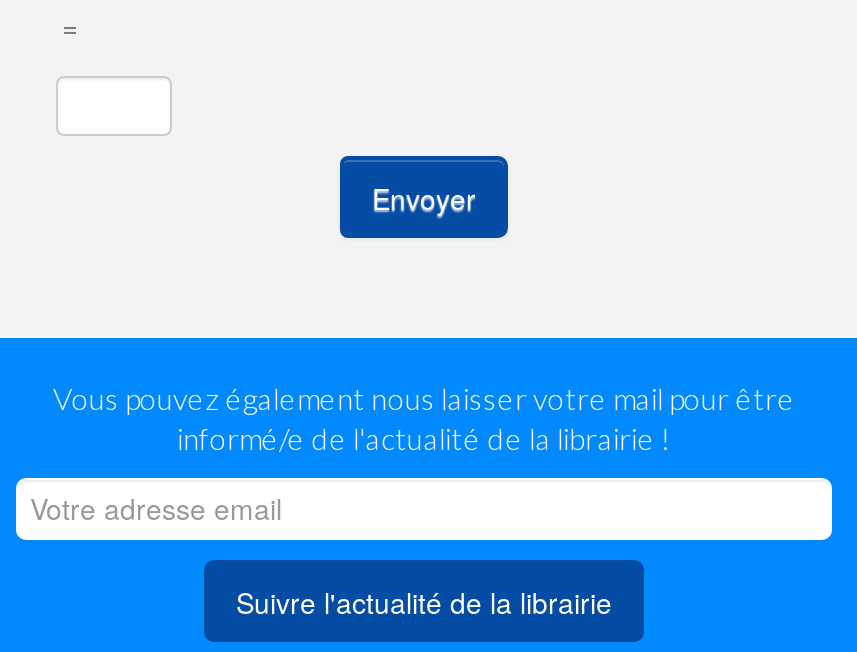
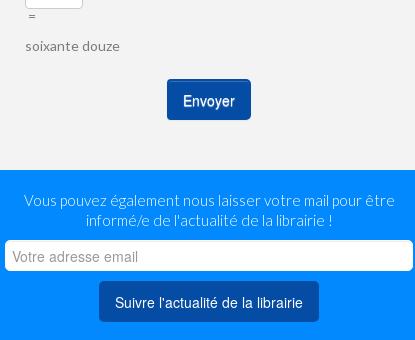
none -> [25,37,120,54] soixante douze

